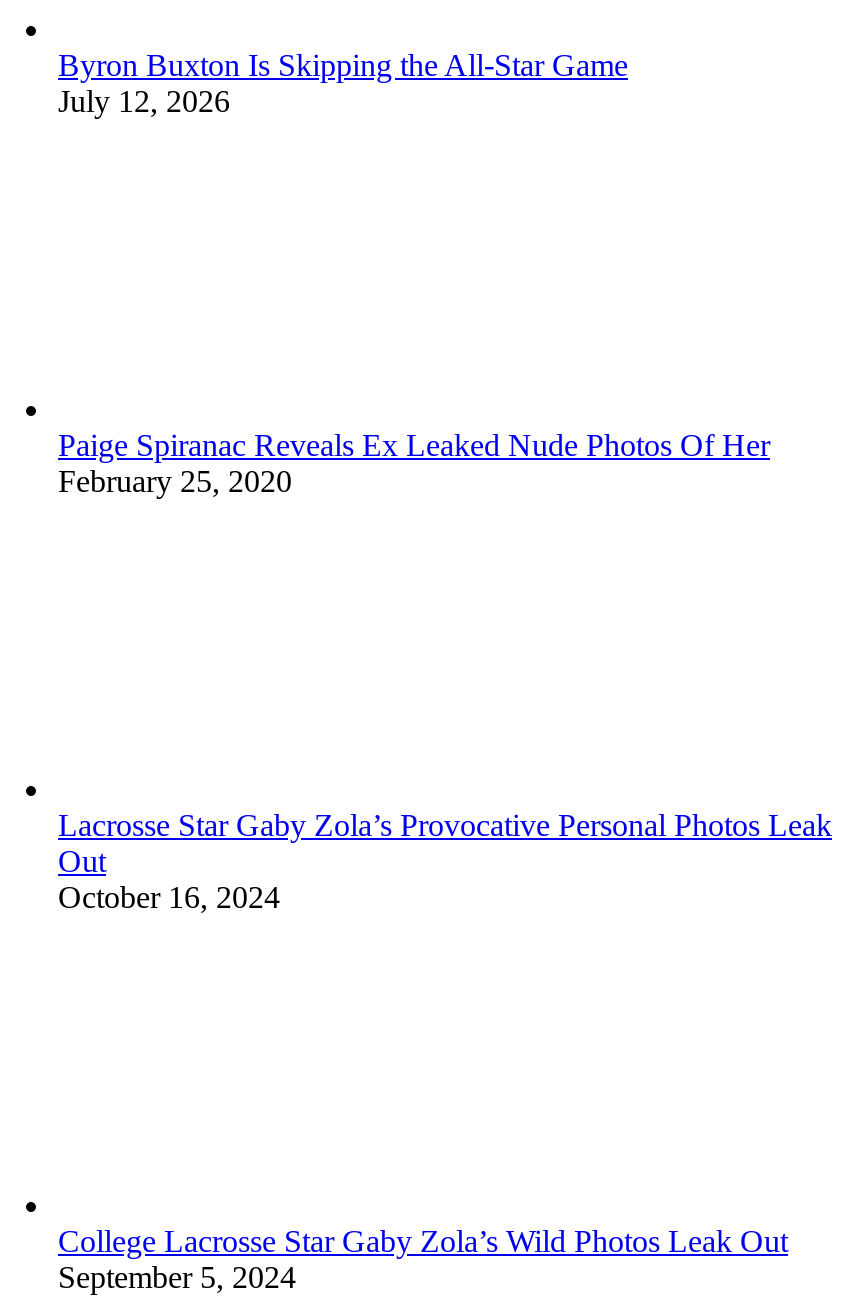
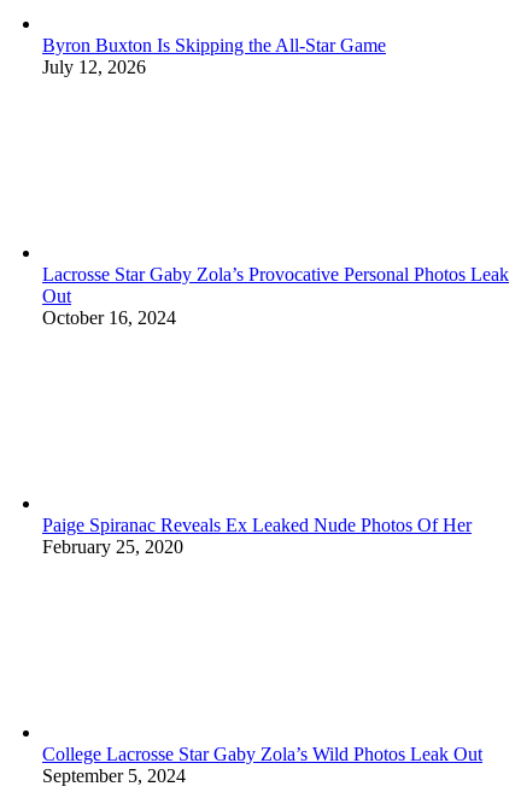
moved [58,427,770,497] -> [42,514,472,557]: Paige Spiranac Reveals Ex Leaked Nude Photos Of Her | February 25, 2020
moved [58,807,832,913] -> [42,264,509,328]: Lacrosse Star Gaby Zola’s Provocative Personal Photos Leak | Out | October 16, 2024

